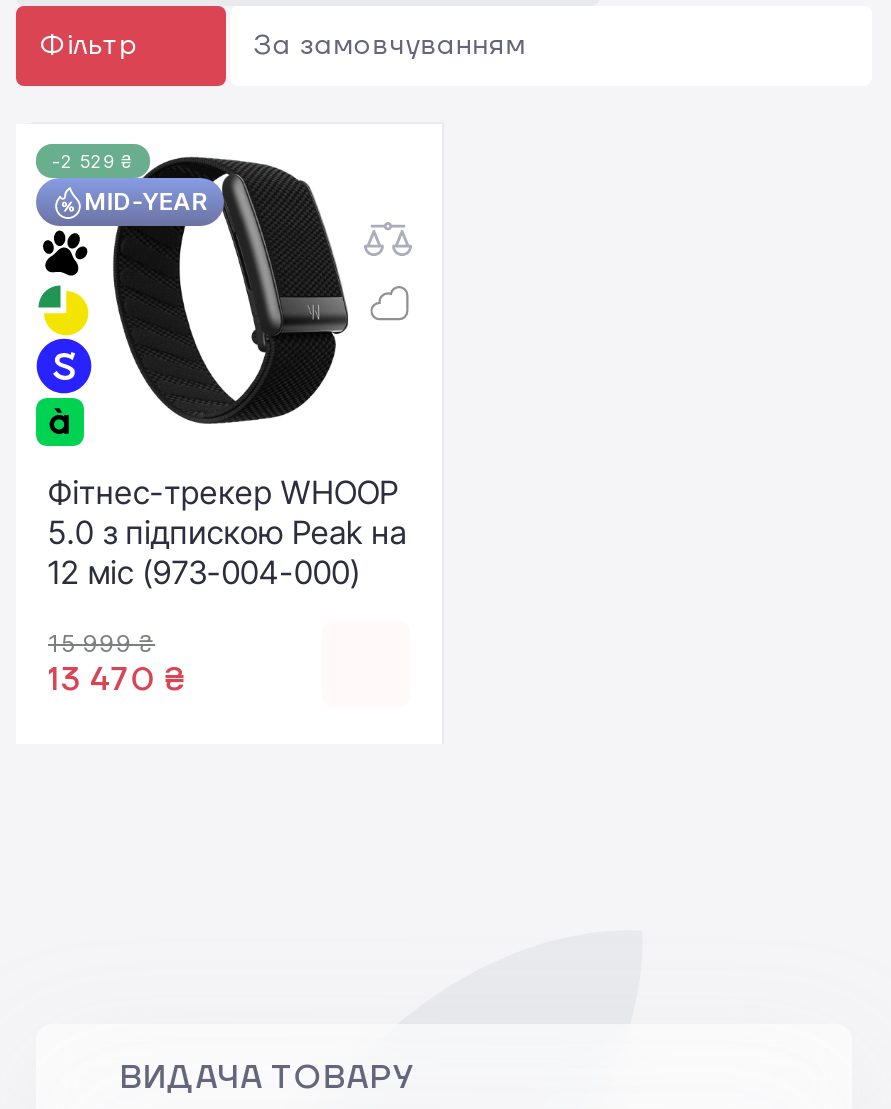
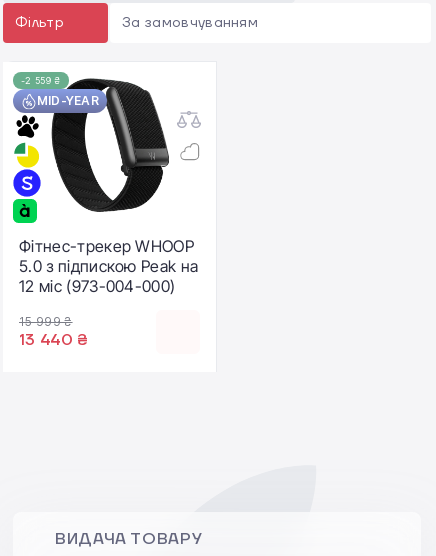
[52,150,133,172] -2 529 ₴ -> [21,75,61,86] -2 559 ₴
[48,659,187,699] 13 470 ₴ -> [19,329,89,349] 13 440 ₴

